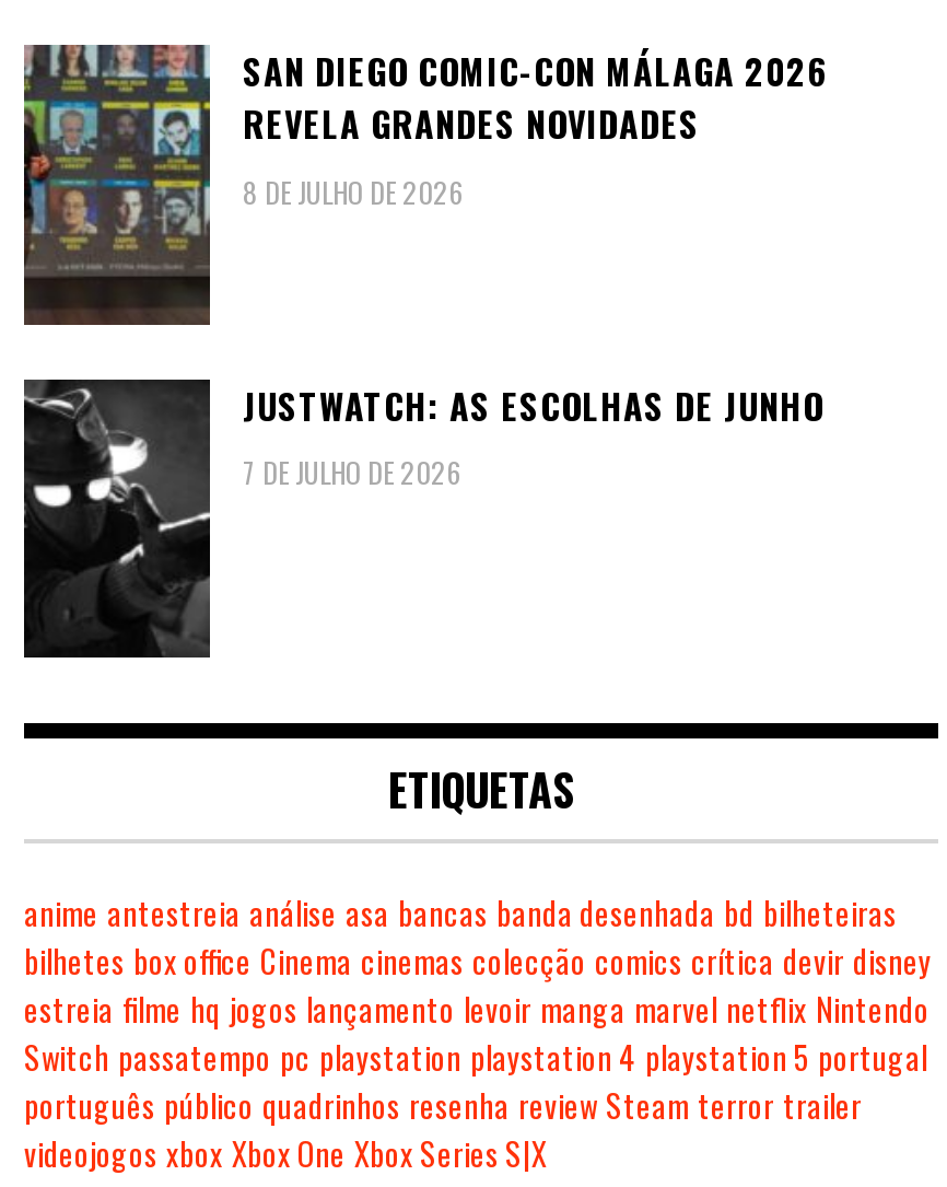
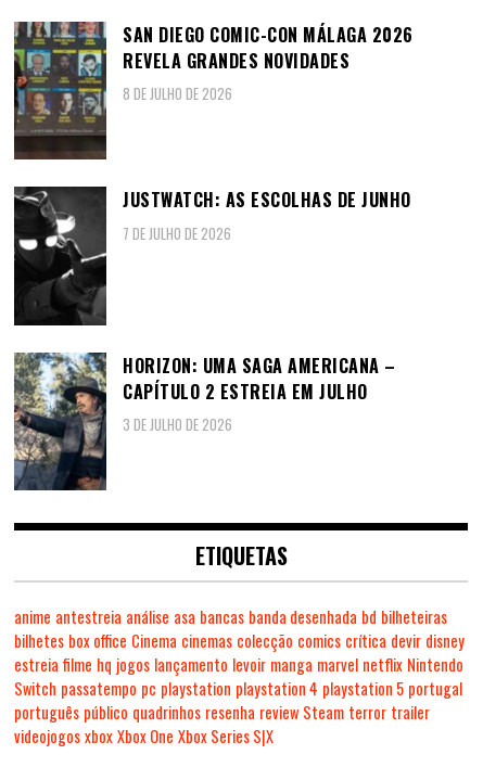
none -> [13,351,396,491] [image] | HORIZON: UMA SAGA AMERICANA – | CAPÍTULO 2 ESTREIA EM JULHO | 3 DE JULHO DE 2026

